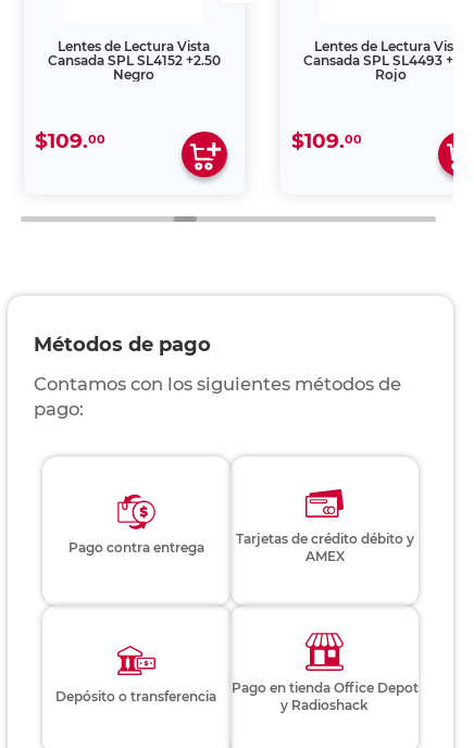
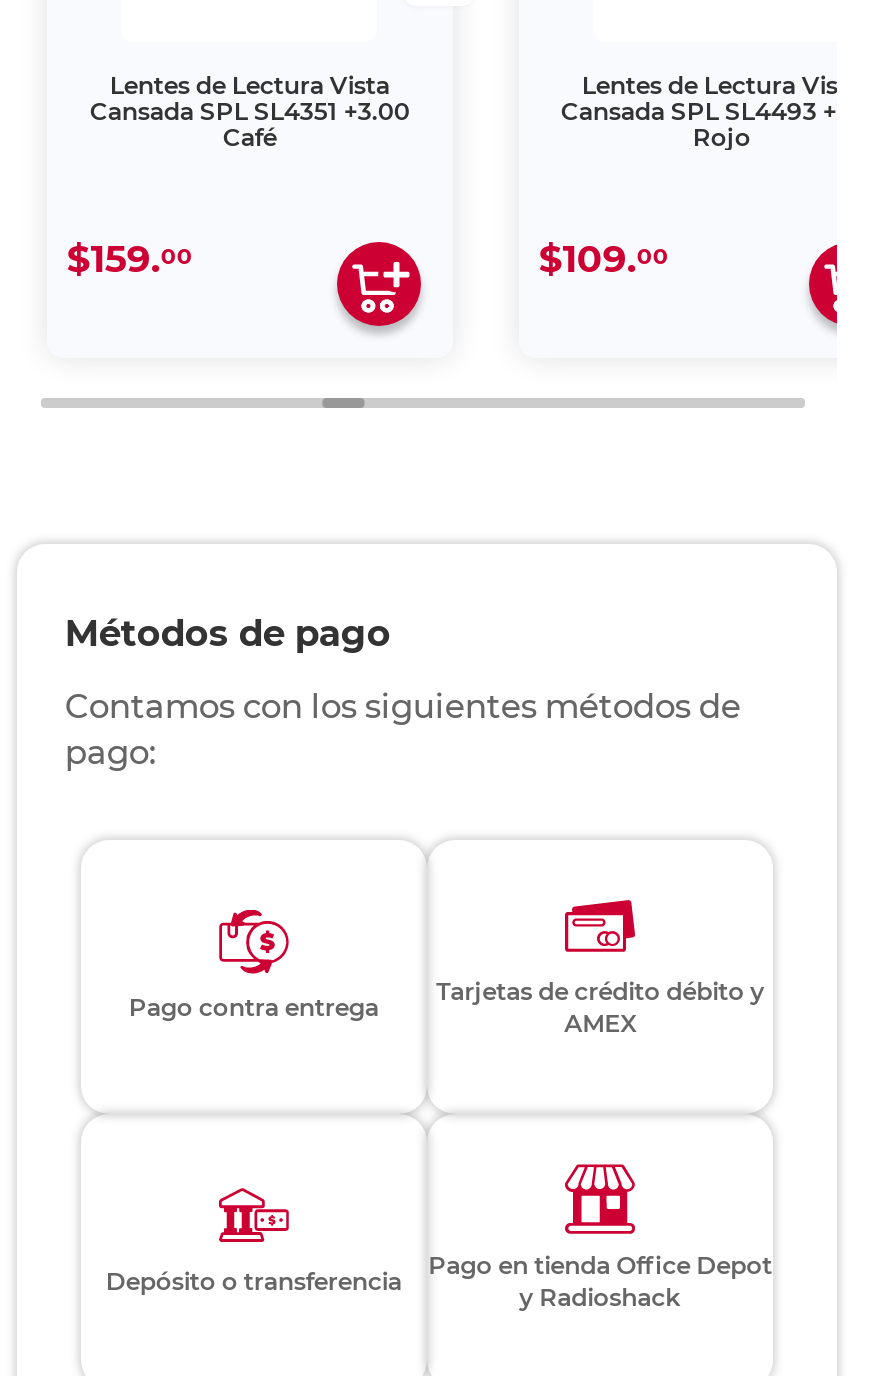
[48,52,220,83] Cansada SPL SL4152 +2.50 | Negro -> [90,96,410,152] Cansada SPL SL4351 +3.00 | Café
[35,128,105,153] $109.00 -> [67,236,193,282] $159.00

